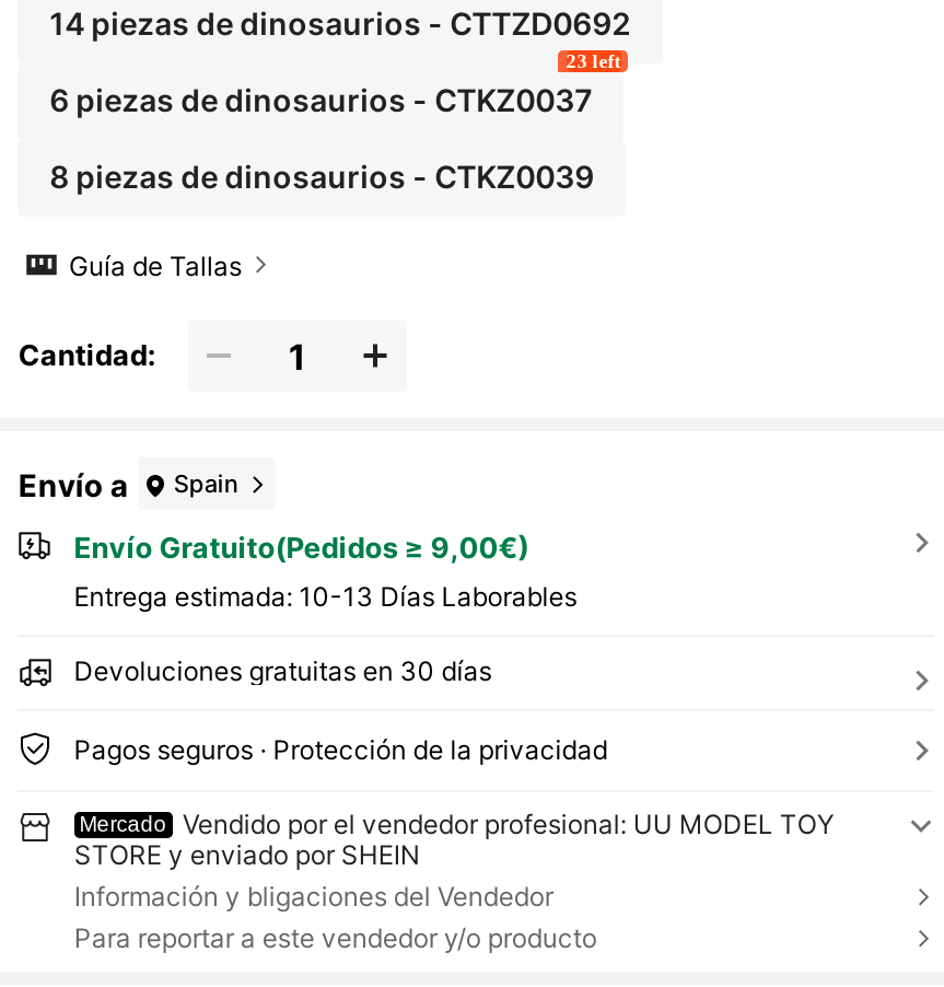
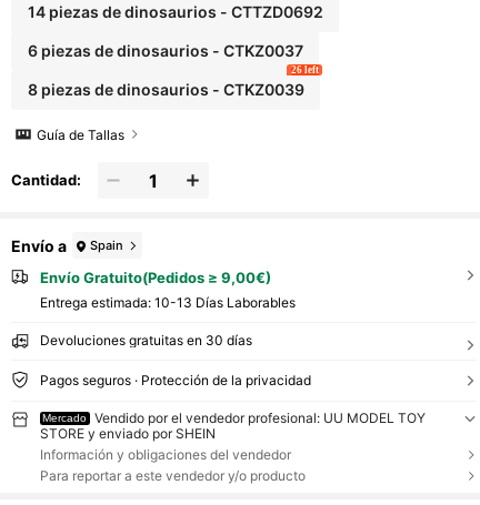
[566,49,621,71] 23 left -> none
none -> [291,64,319,75] 26 left
[74,880,553,913] Información y bligaciones del Vendedor -> [40,446,291,463] Información y obligaciones del vendedor

